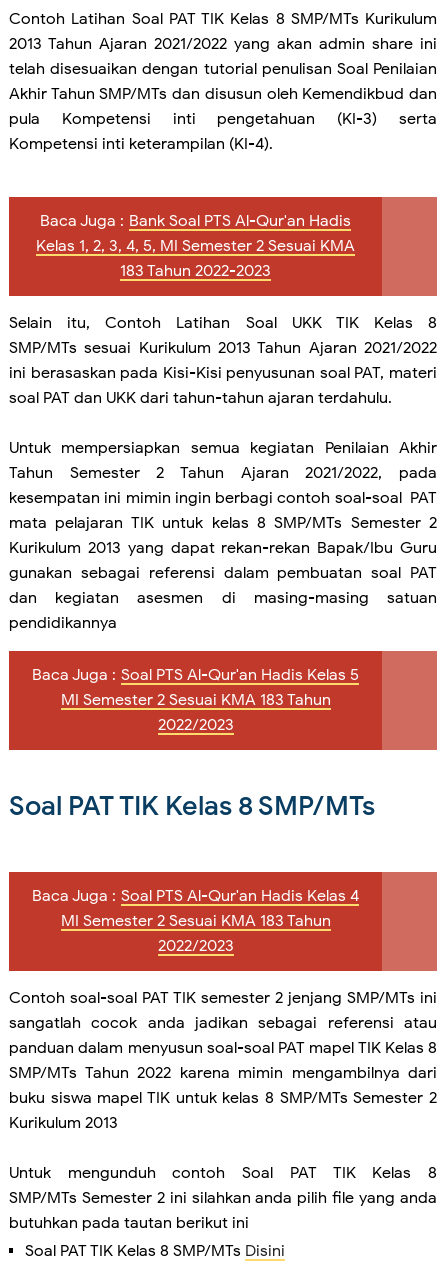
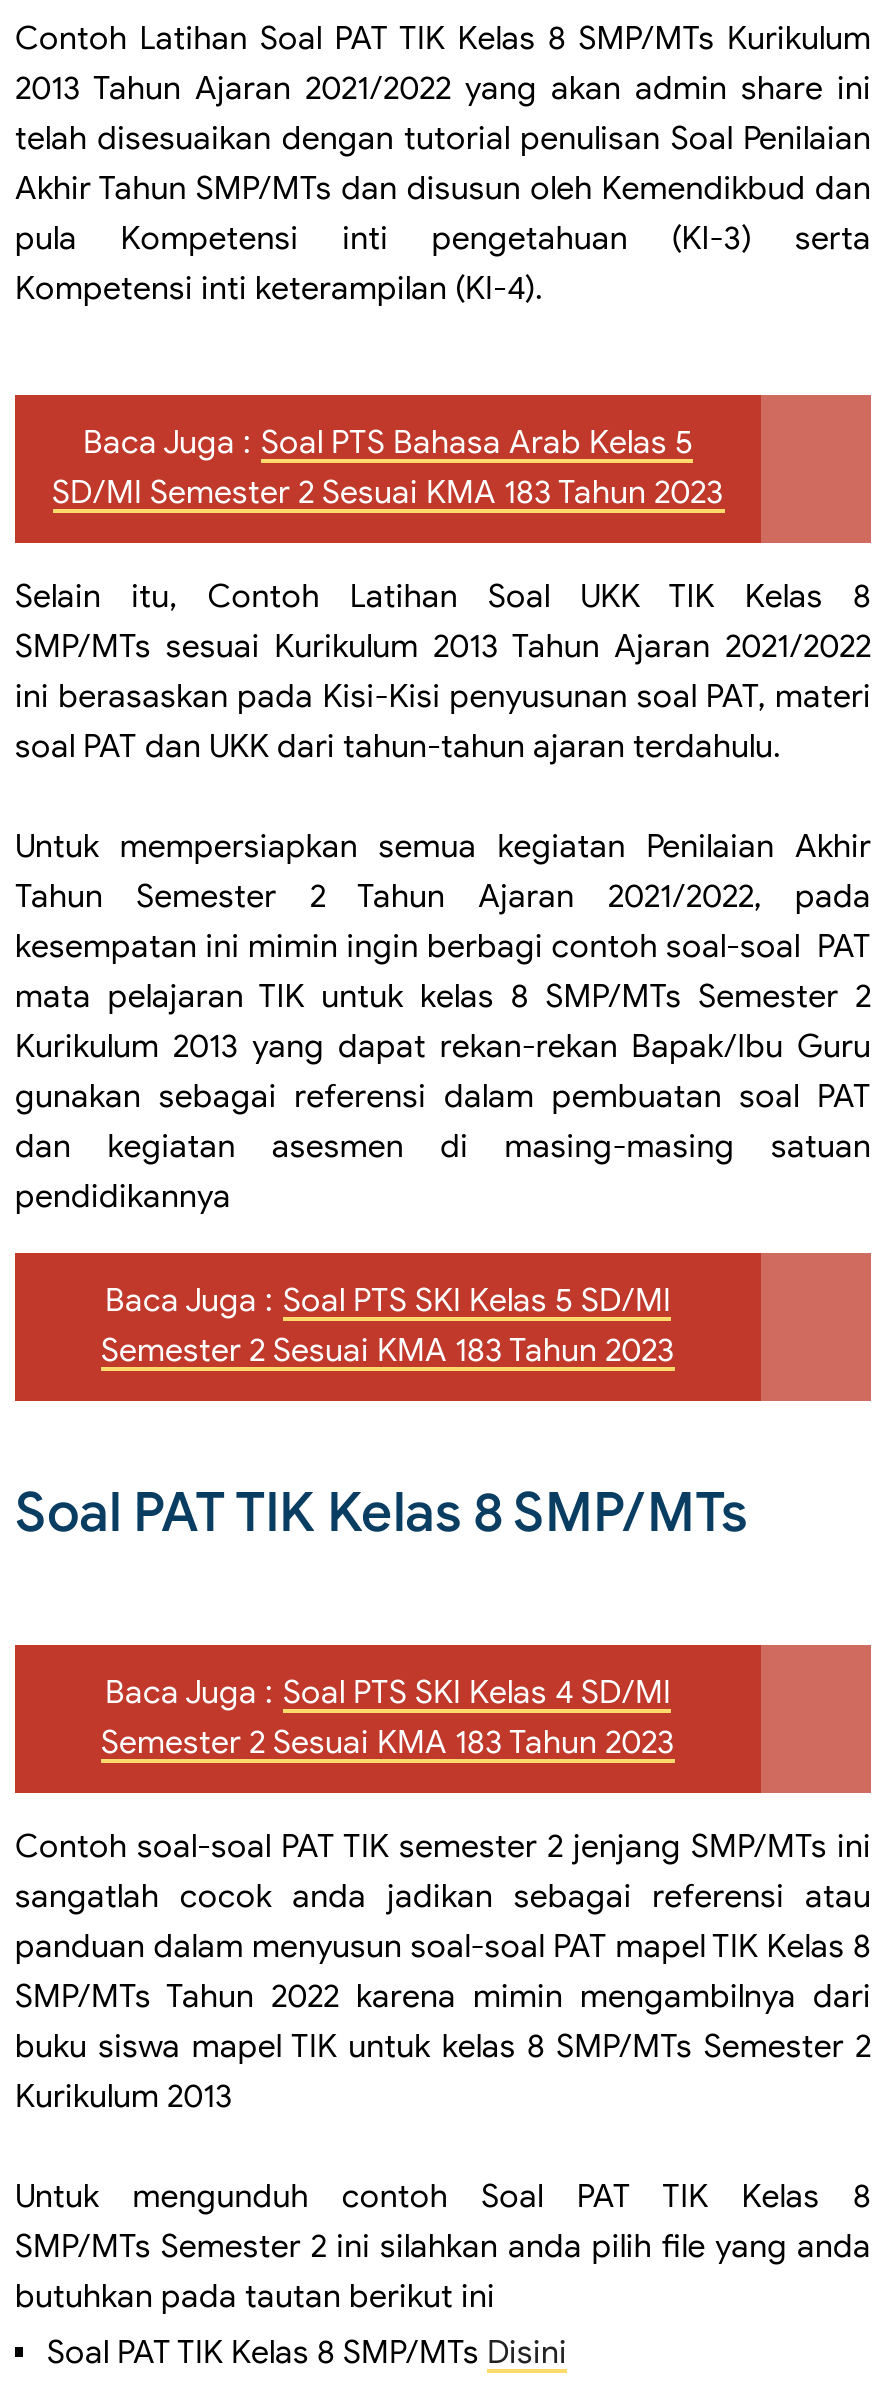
[36,211,355,281] Baca Juga : Bank Soal PTS Al-Qur'an Hadis | Kelas 1, 2, 3, 4, 5, MI Semester 2 Sesuai KMA | 183 Tahun 2022-2023 -> [52,423,724,513] Baca Juga : Soal PTS Bahasa Arab Kelas 5 | SD/MI Semester 2 Sesuai KMA 183 Tahun 2023
[32,665,359,735] Baca Juga : Soal PTS Al-Qur'an Hadis Kelas 5 | MI Semester 2 Sesuai KMA 183 Tahun | 2022/2023 -> [101,1281,675,1371] Baca Juga : Soal PTS SKI Kelas 5 SD/MI | Semester 2 Sesuai KMA 183 Tahun 2023
[32,886,359,956] Baca Juga : Soal PTS Al-Qur'an Hadis Kelas 4 | MI Semester 2 Sesuai KMA 183 Tahun | 2022/2023 -> [101,1673,675,1763] Baca Juga : Soal PTS SKI Kelas 4 SD/MI | Semester 2 Sesuai KMA 183 Tahun 2023

